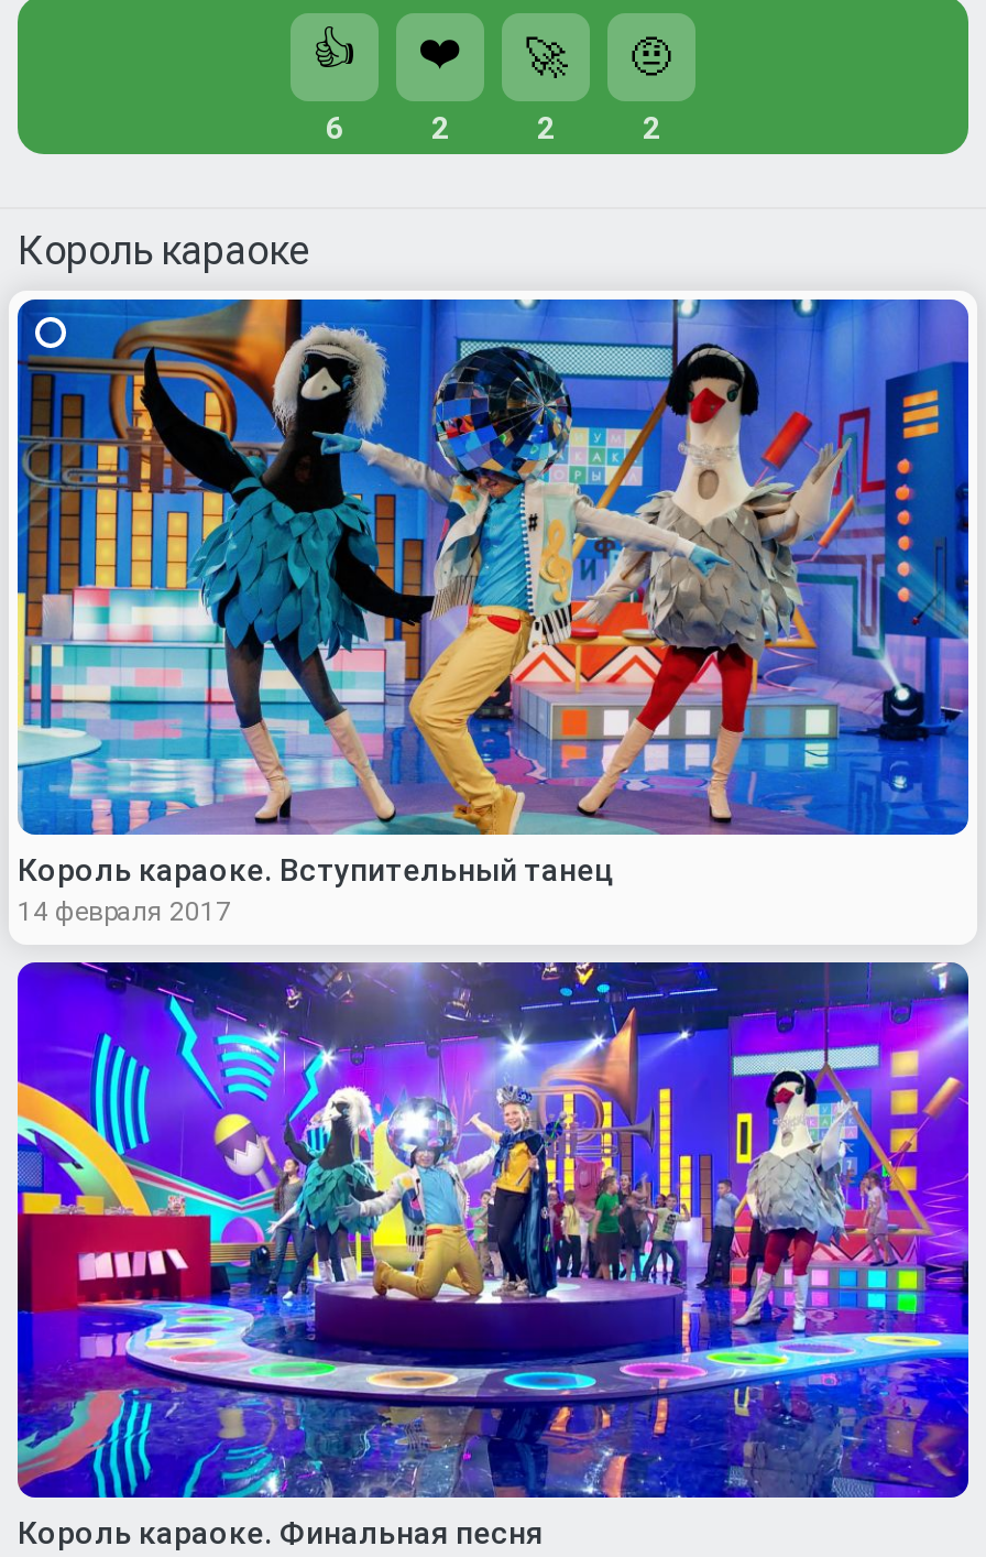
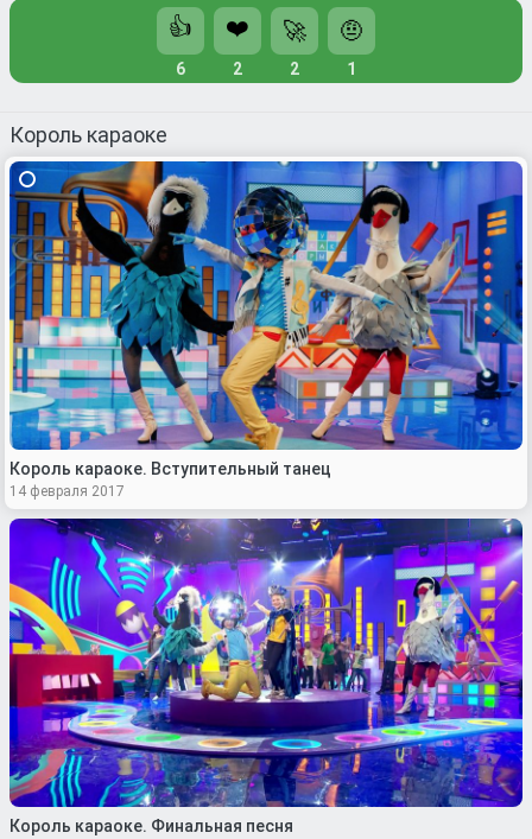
[643,110,660,145] 2 -> [347,59,356,78] 1

